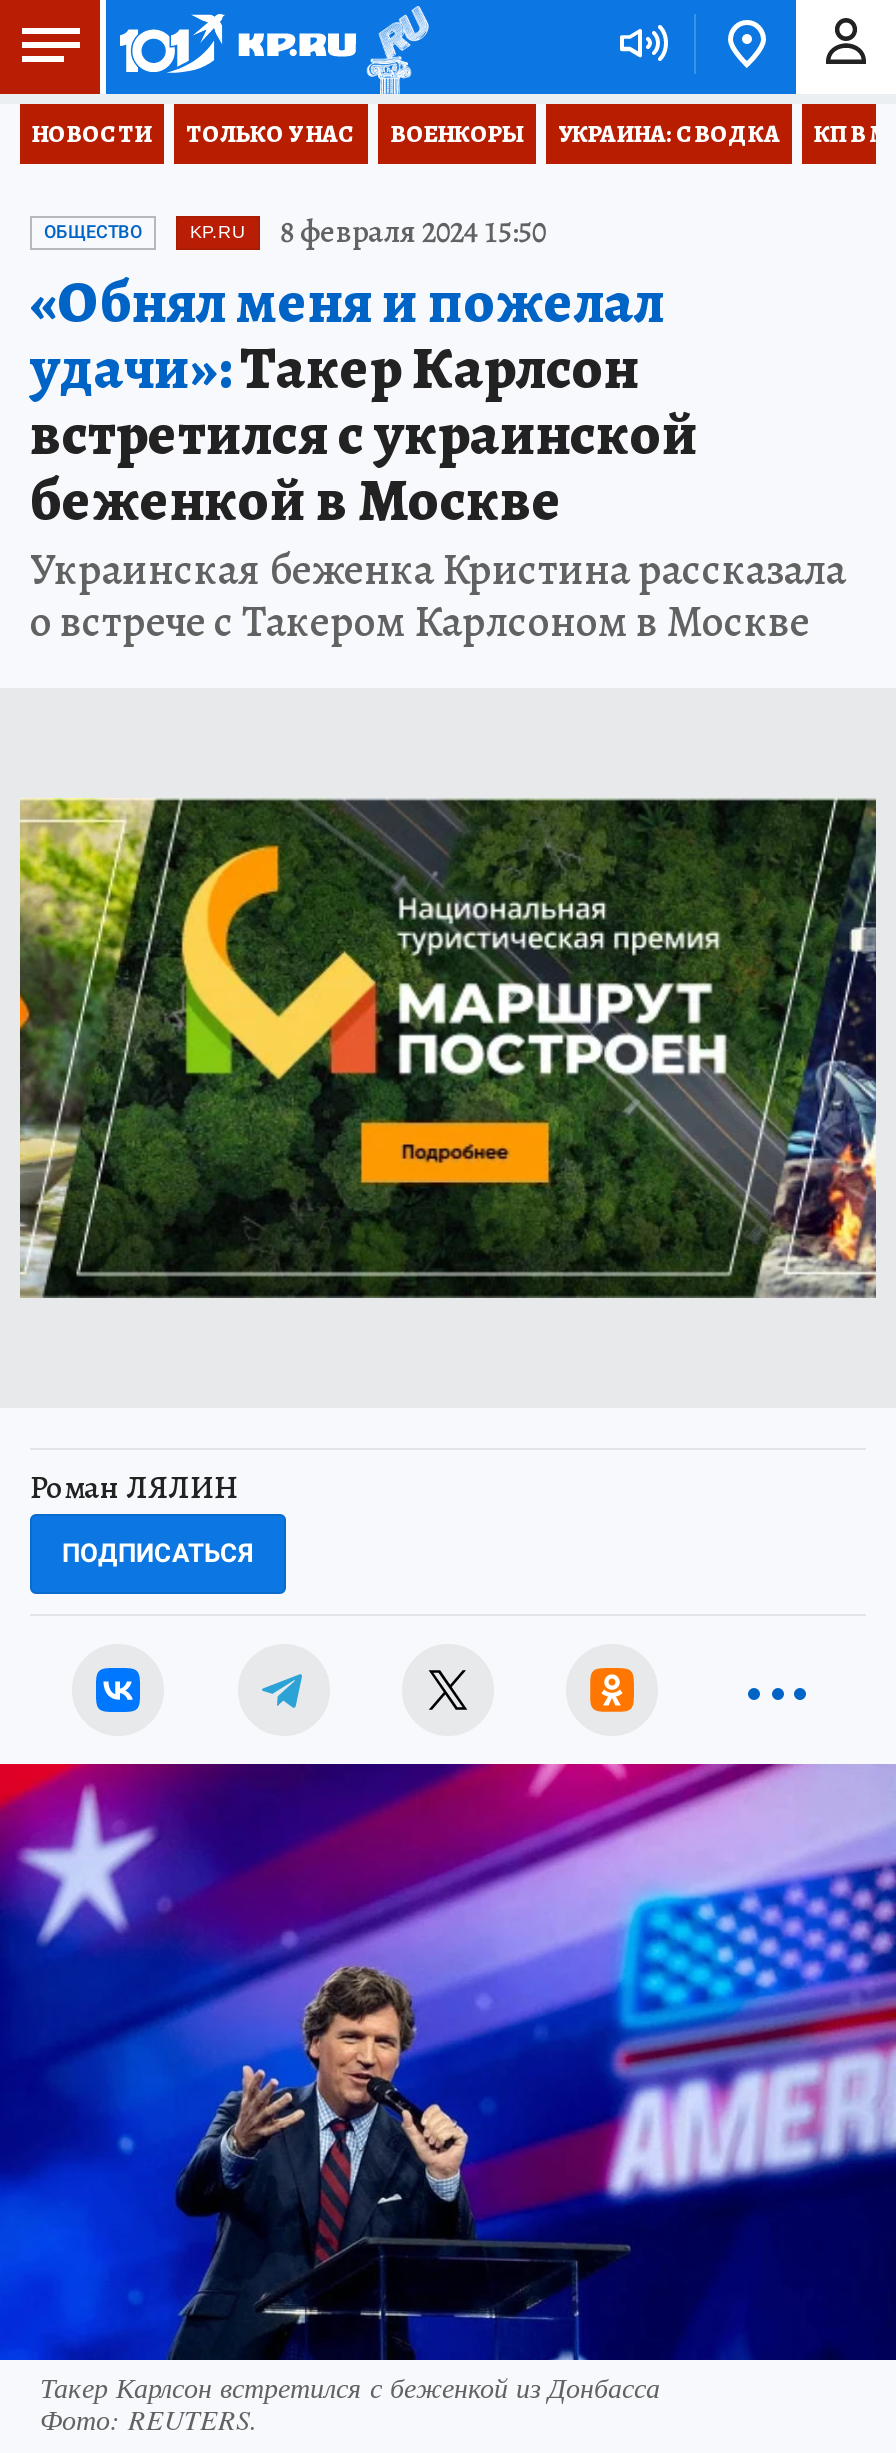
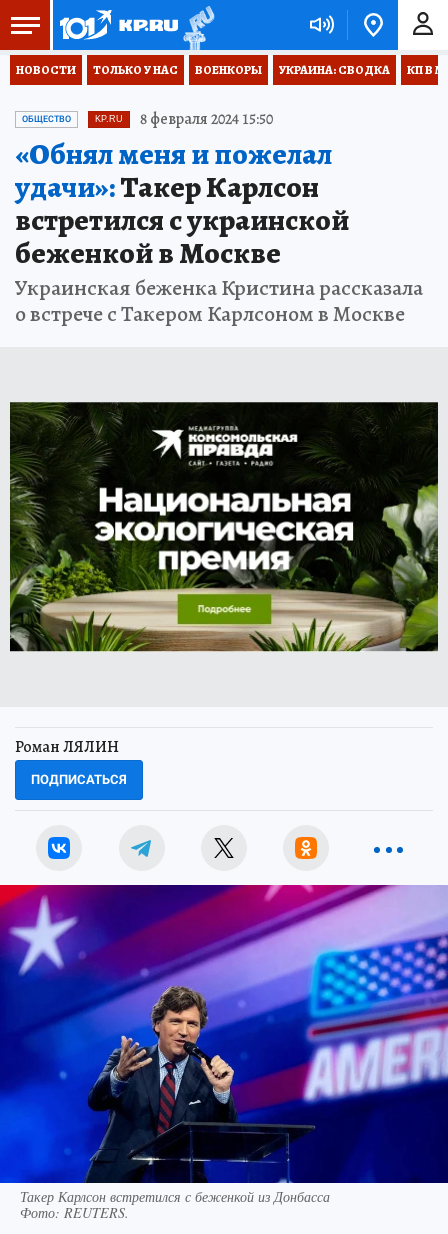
[18,798,878,1300] [image] -> [9,401,439,652] [image]

